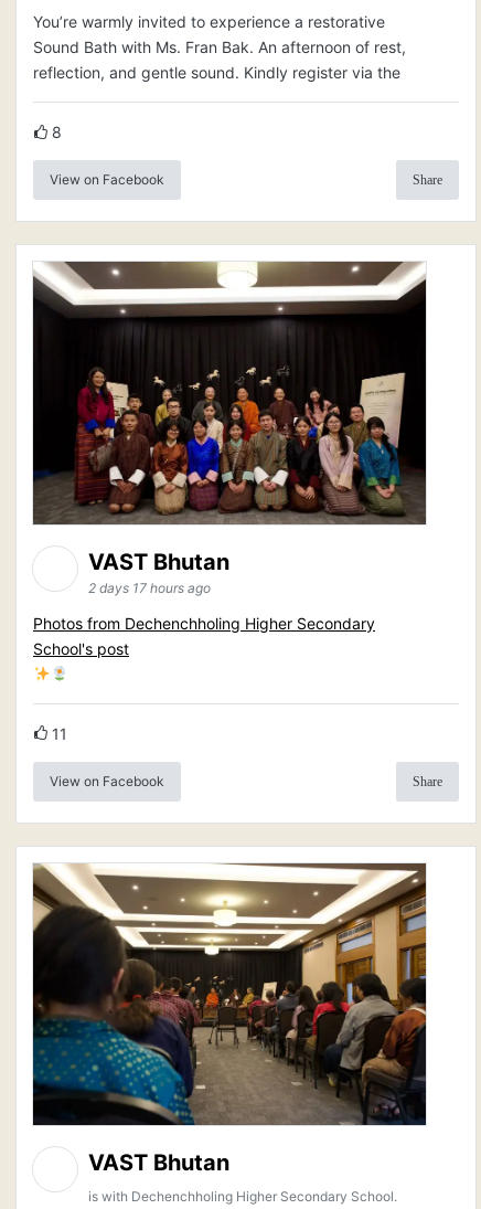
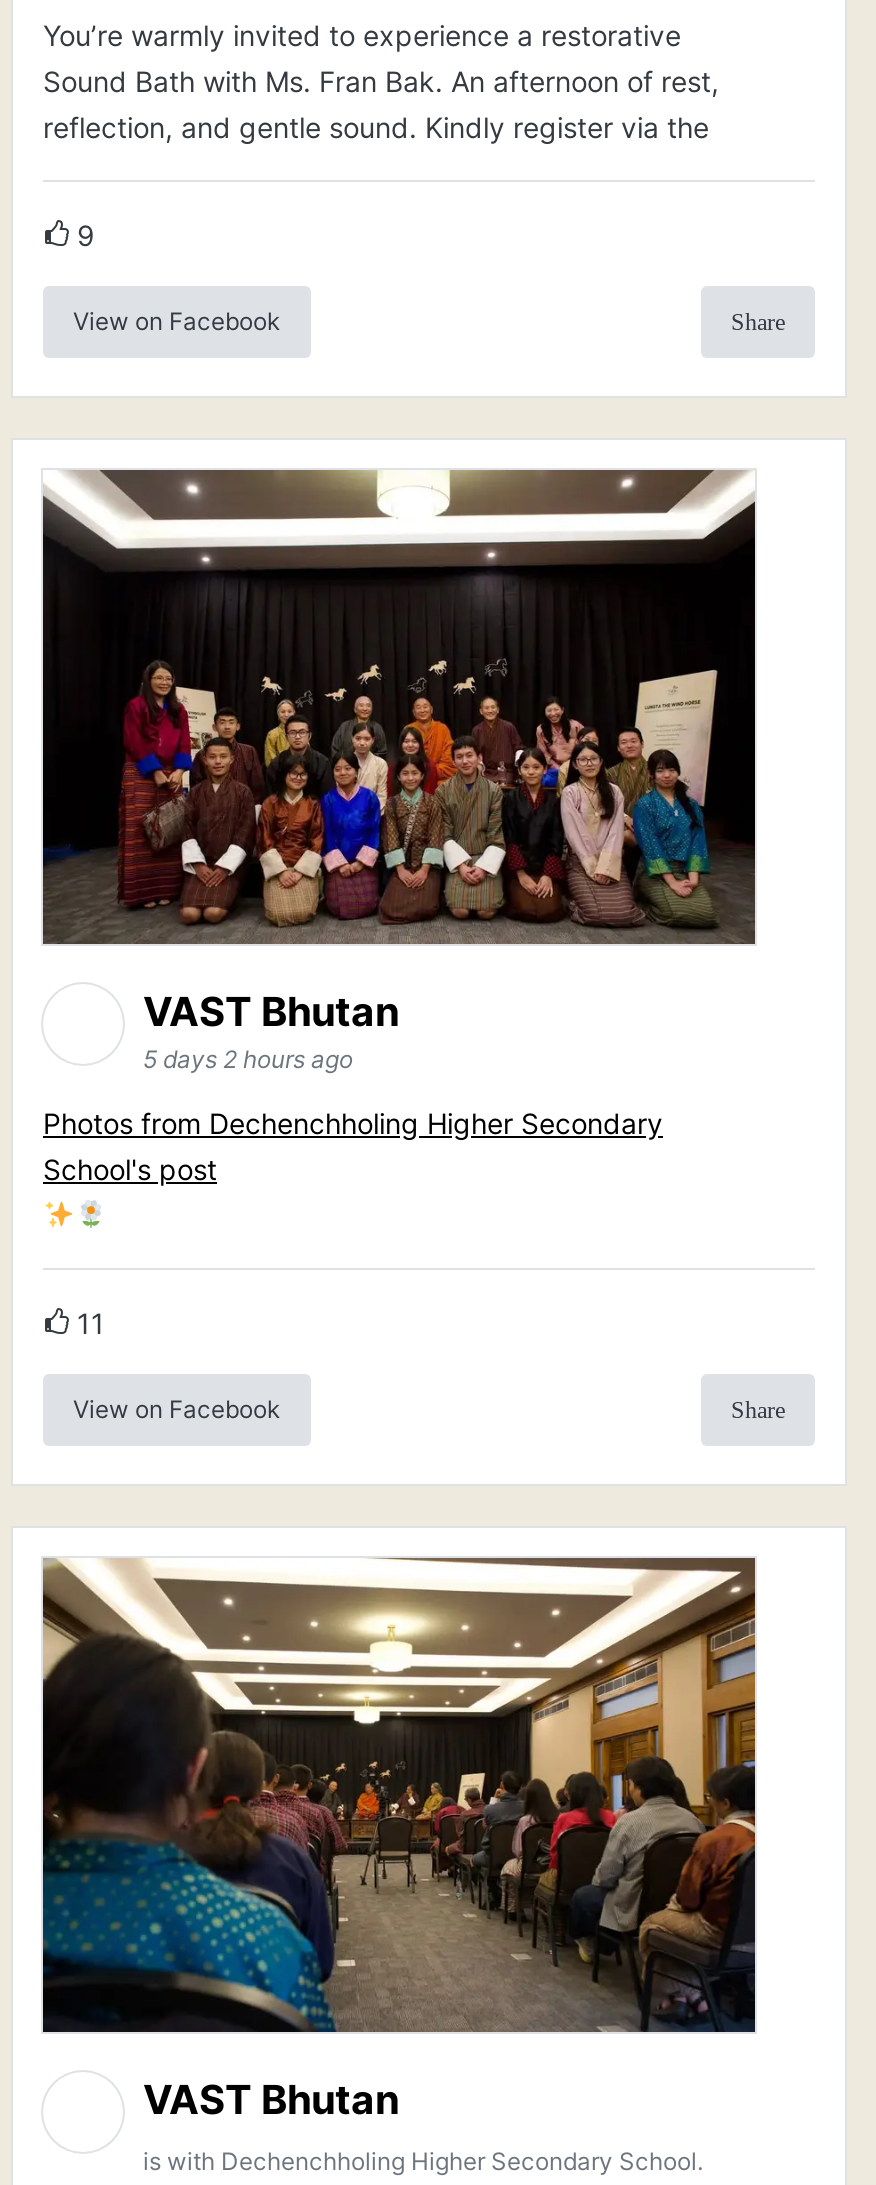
[52,123,62,142] 8 -> [77,218,95,252] 9
[88,579,211,596] 2 days 17 hours ago -> [143,1044,353,1074] 5 days 2 hours ago

